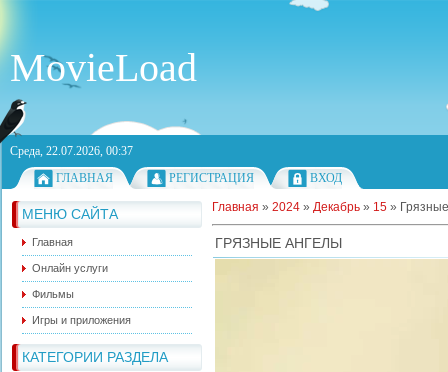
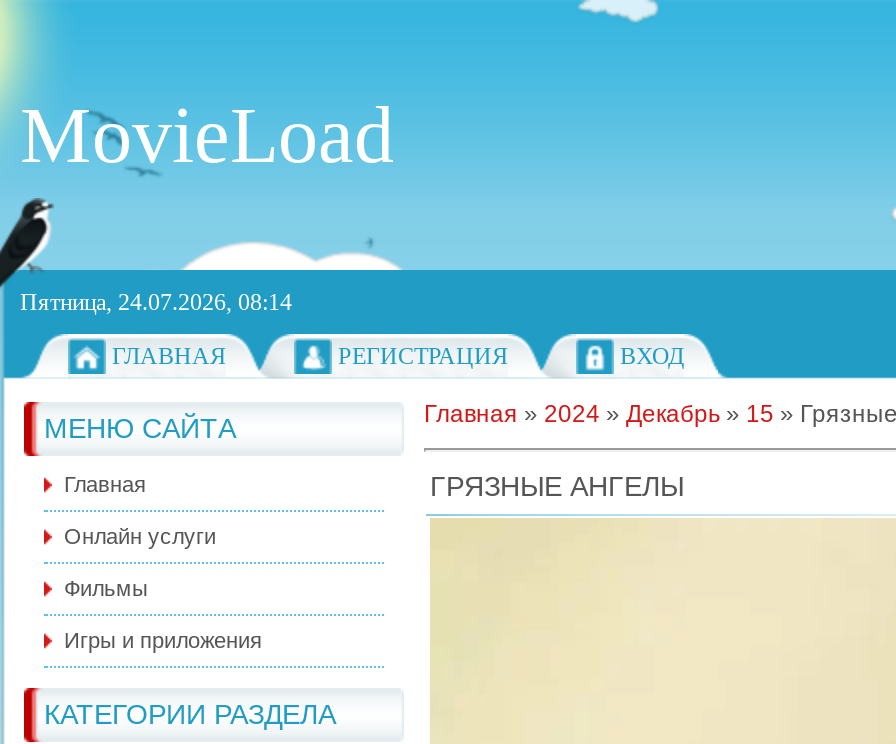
[10,144,133,158] Среда, 22.07.2026, 00:37 -> [20,288,292,316] Пятница, 24.07.2026, 08:14

